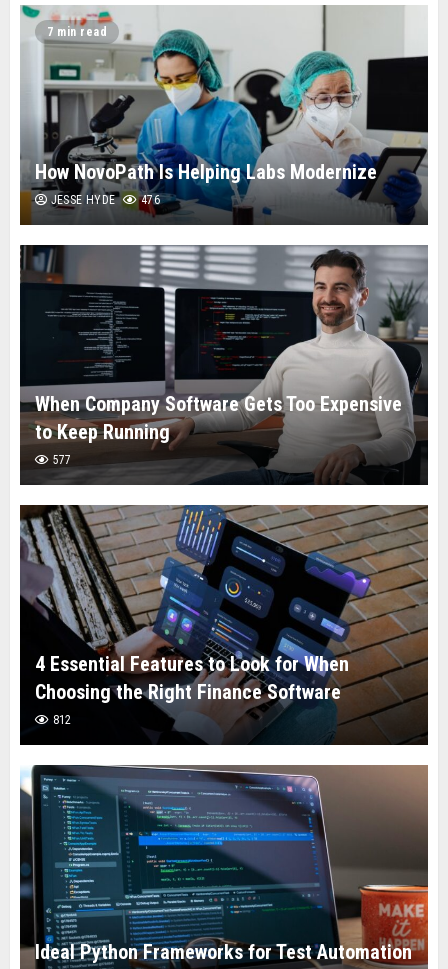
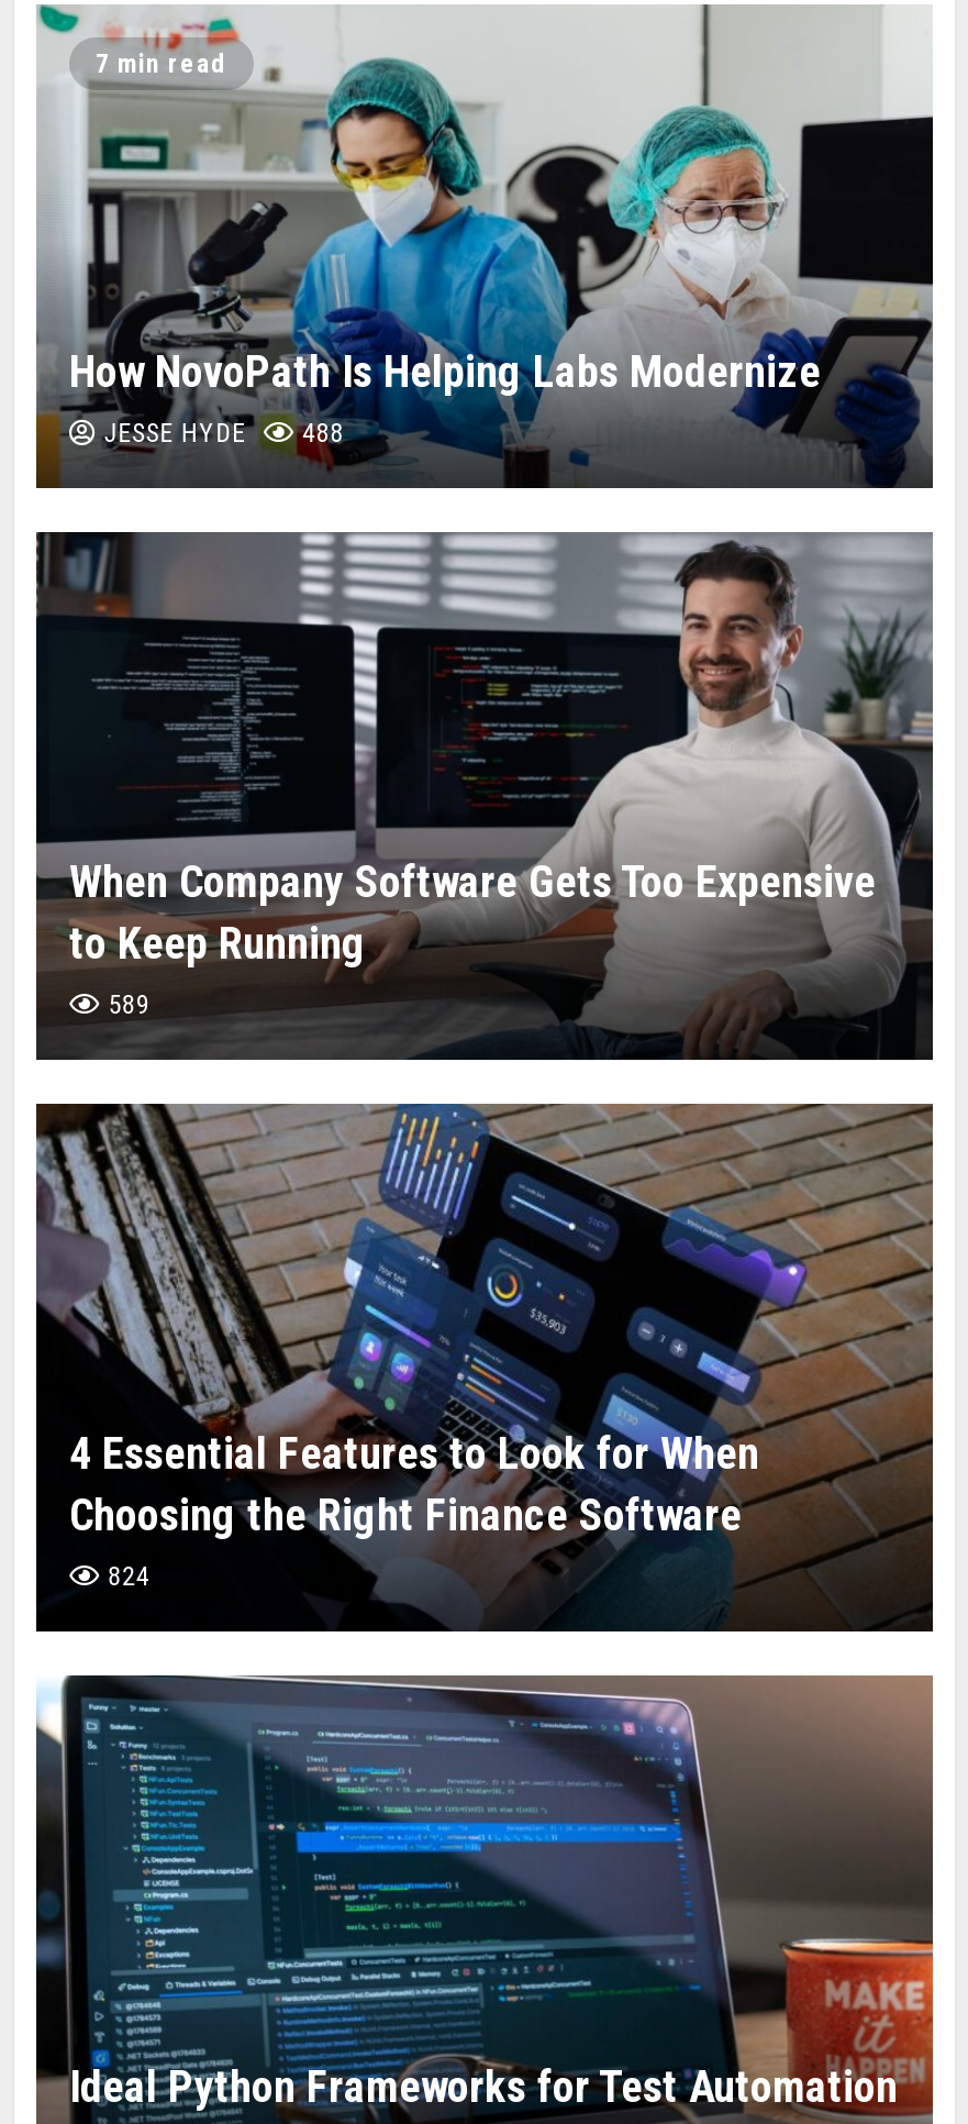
[47,193,160,207] JESSE HYDE 476 -> [96,418,344,449] JESSE HYDE 488
[53,453,72,467] 577 -> [108,989,150,1020] 589
[53,713,72,727] 812 -> [108,1561,150,1592] 824

